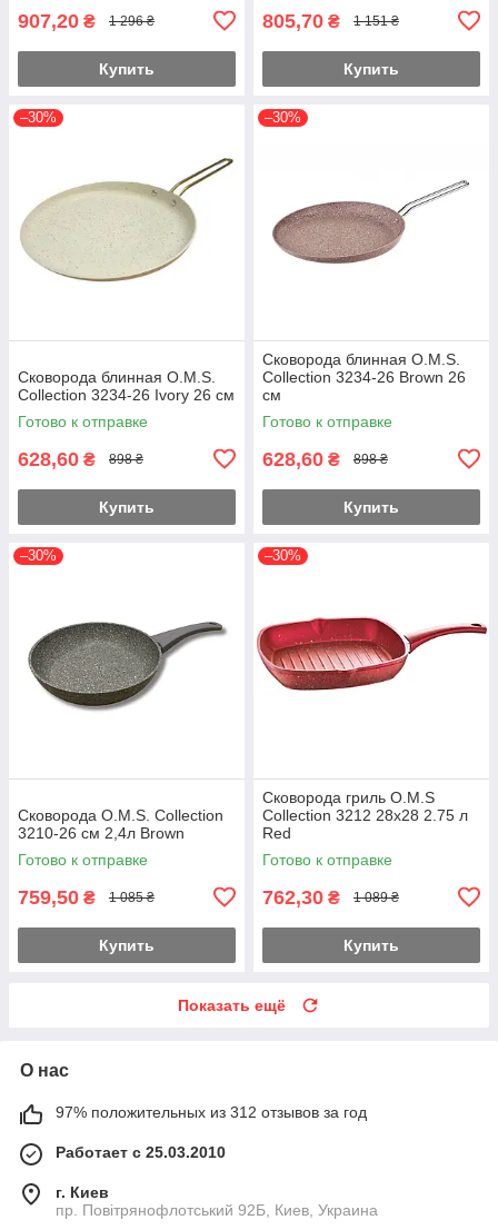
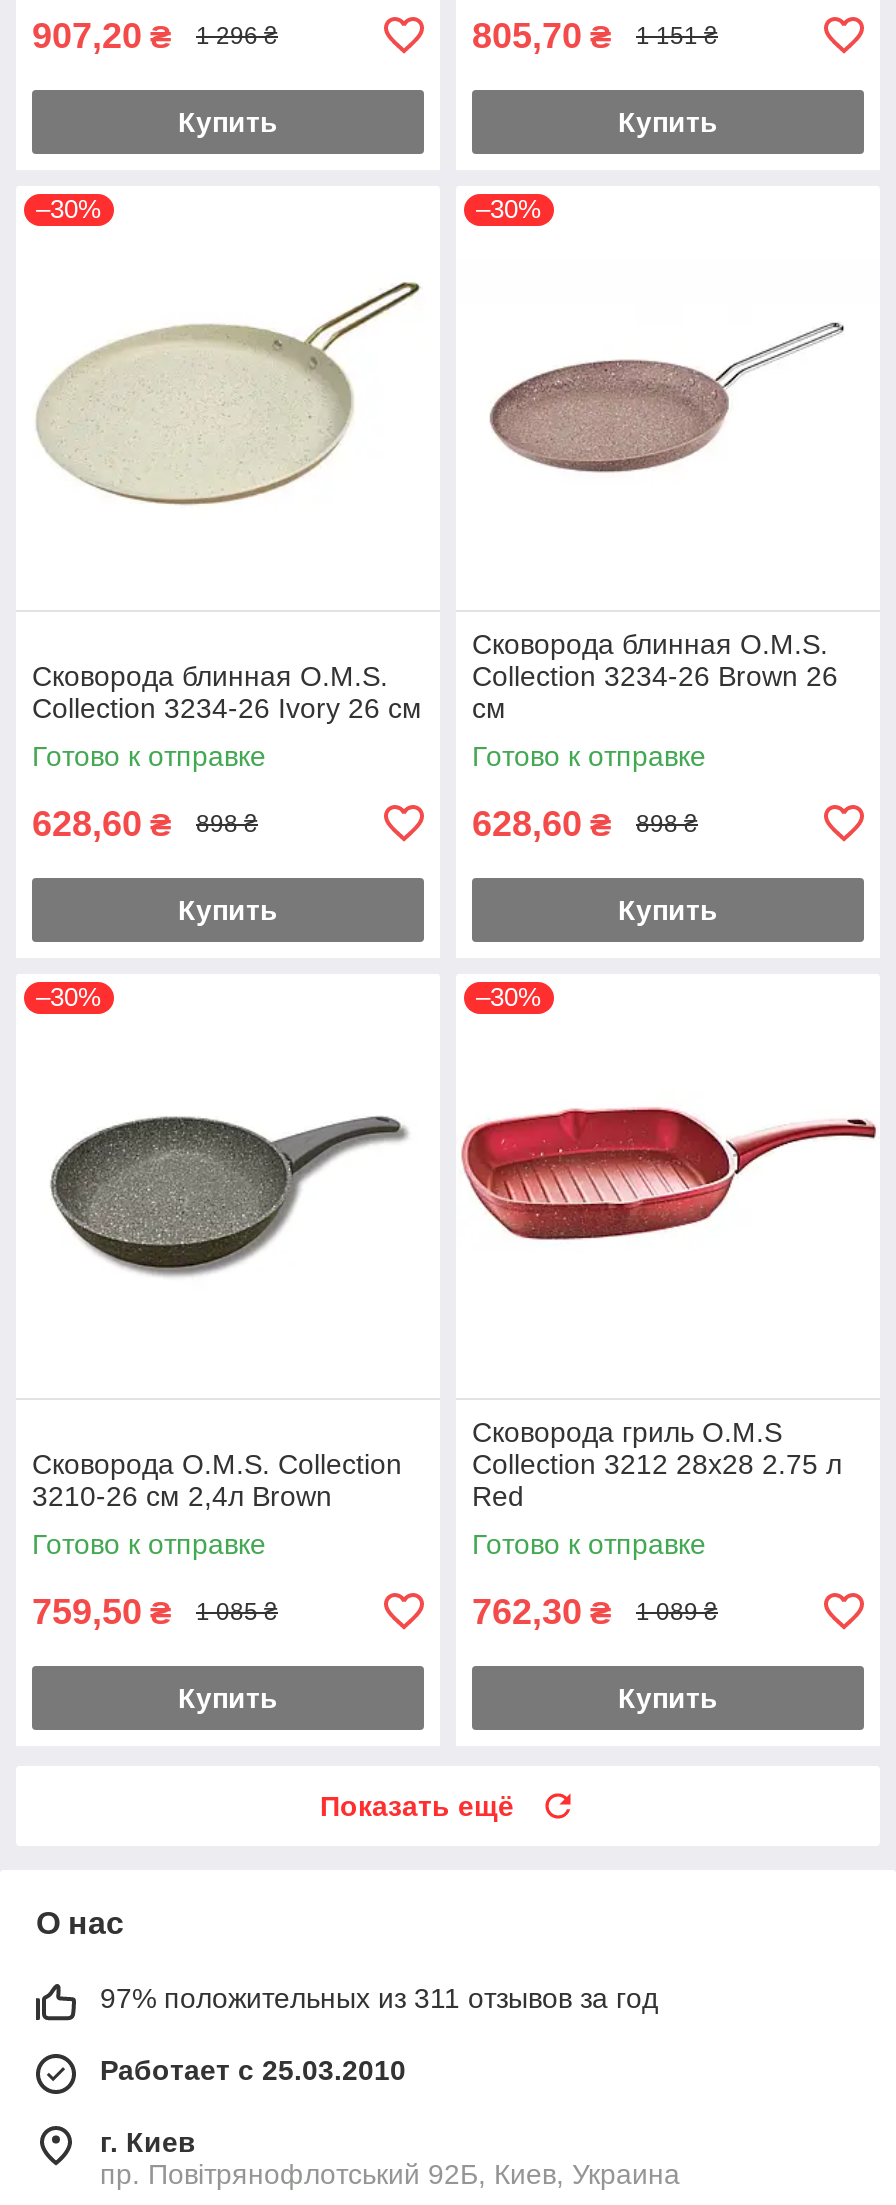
[56,1103,367,1121] 97% положительных из 312 отзывов за год -> [100,1982,658,2014] 97% положительных из 311 отзывов за год

